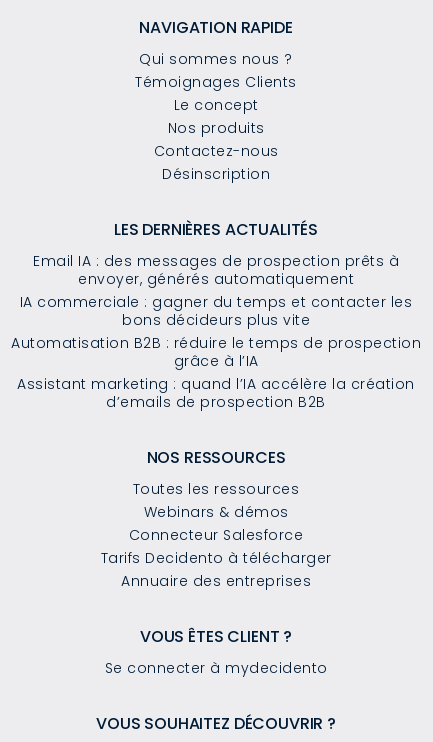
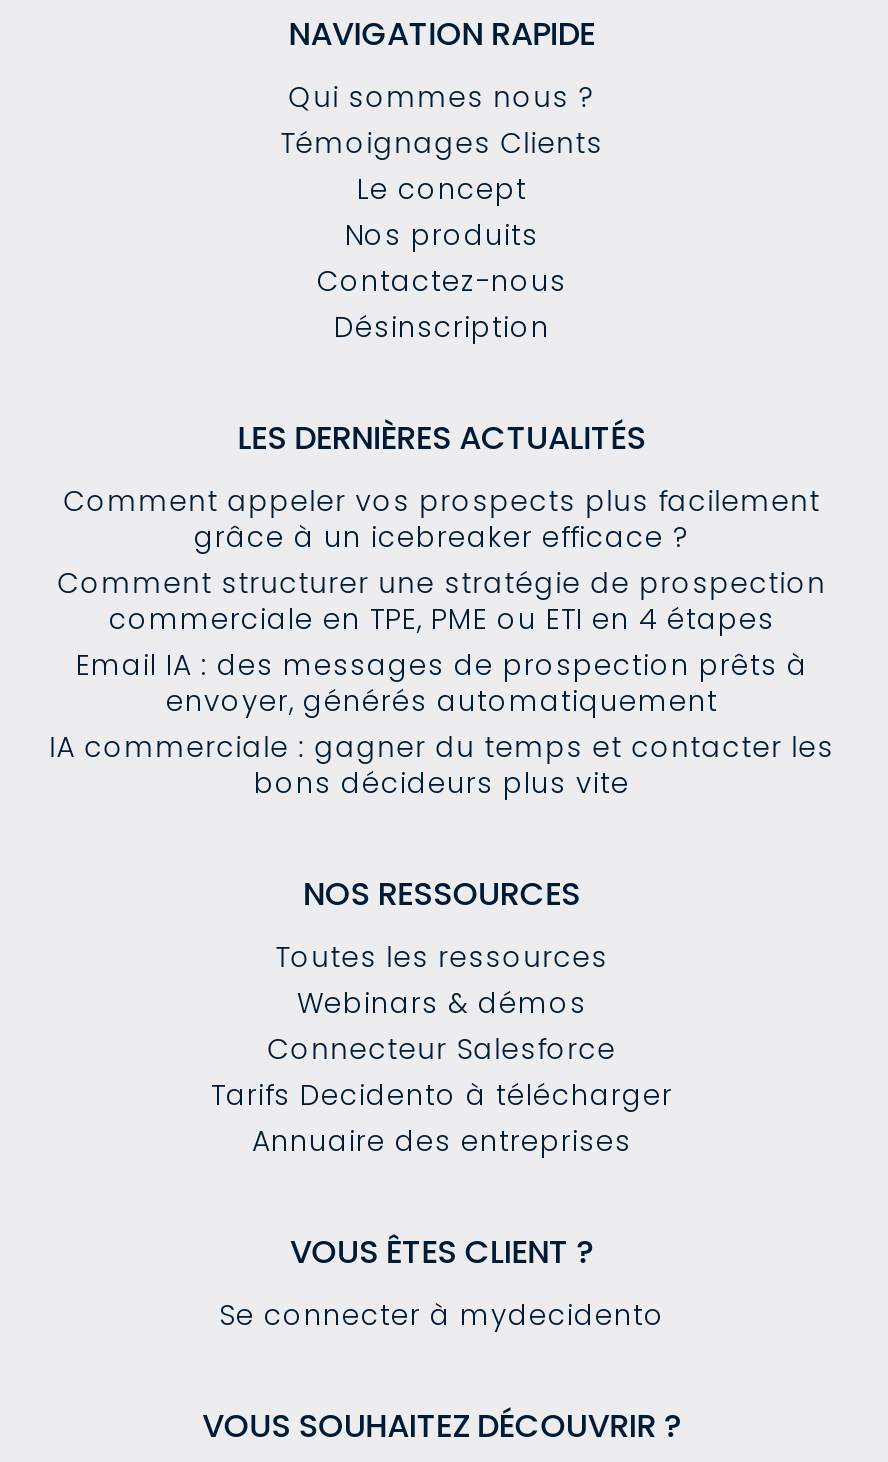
none -> [58,482,826,640] Comment appeler vos prospects plus facilement | grâce à un icebreaker efficace ? | Comment structurer une stratégie de prospection | commerciale en TPE, PME ou ETI en 4 étapes
moved [20,251,412,330] -> [50,646,834,804]: Email IA : des messages de prospection prêts à | envoyer, générés automatiquement | IA commerciale : gagner du temps et contacter les | bons décideurs plus vite
[11,333,421,412] Automatisation B2B : réduire le temps de prospection | grâce à l’IA | Assistant marketing : quand l’IA accélère la création | d’emails de prospection B2B -> none

